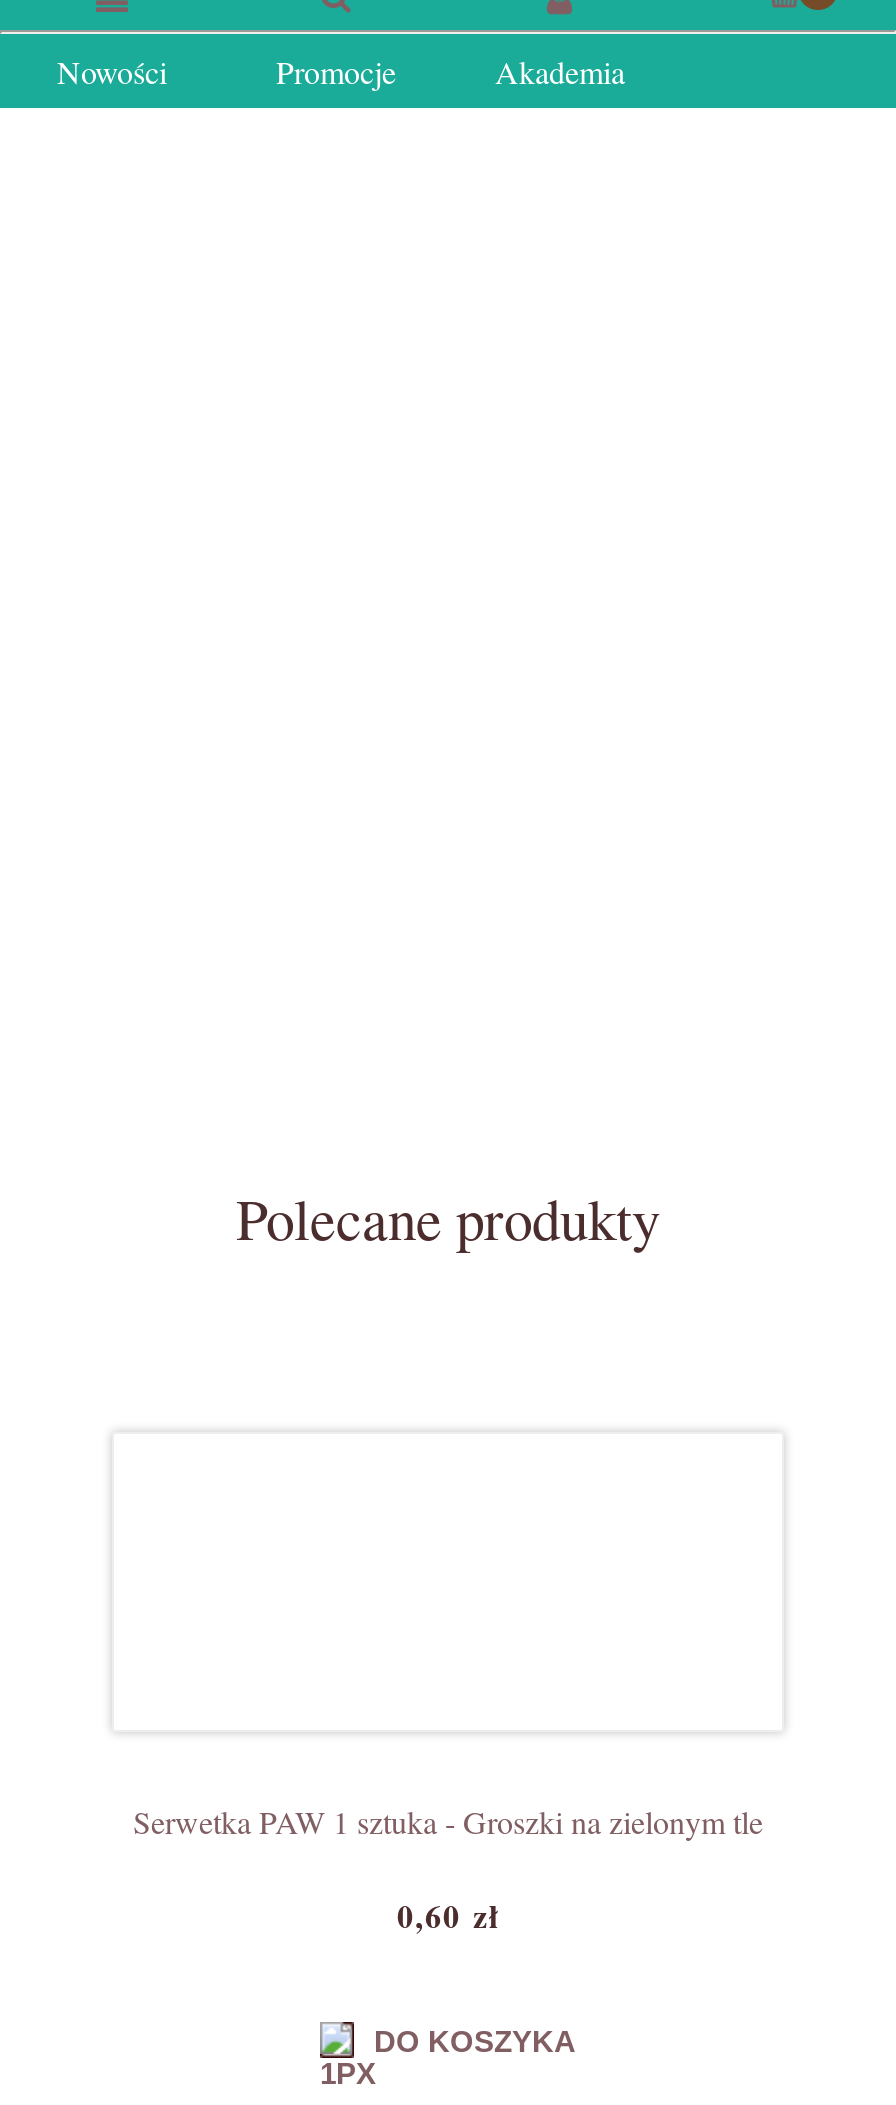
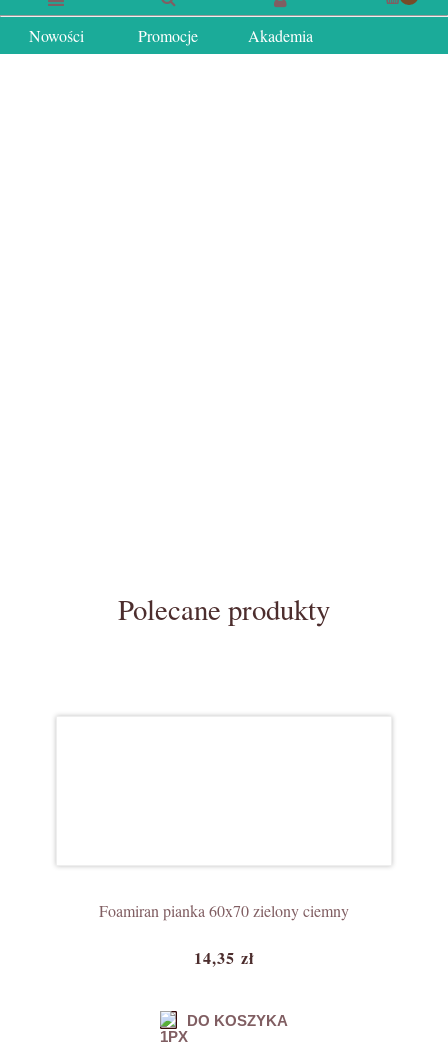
[133,1800,763,1842] Serwetka PAW 1 sztuka - Groszki na zielonym tle -> [99,900,349,921] Foamiran pianka 60x70 zielony ciemny
[397,1891,499,1937] 0,60 zł -> [194,946,254,969] 14,35 zł

